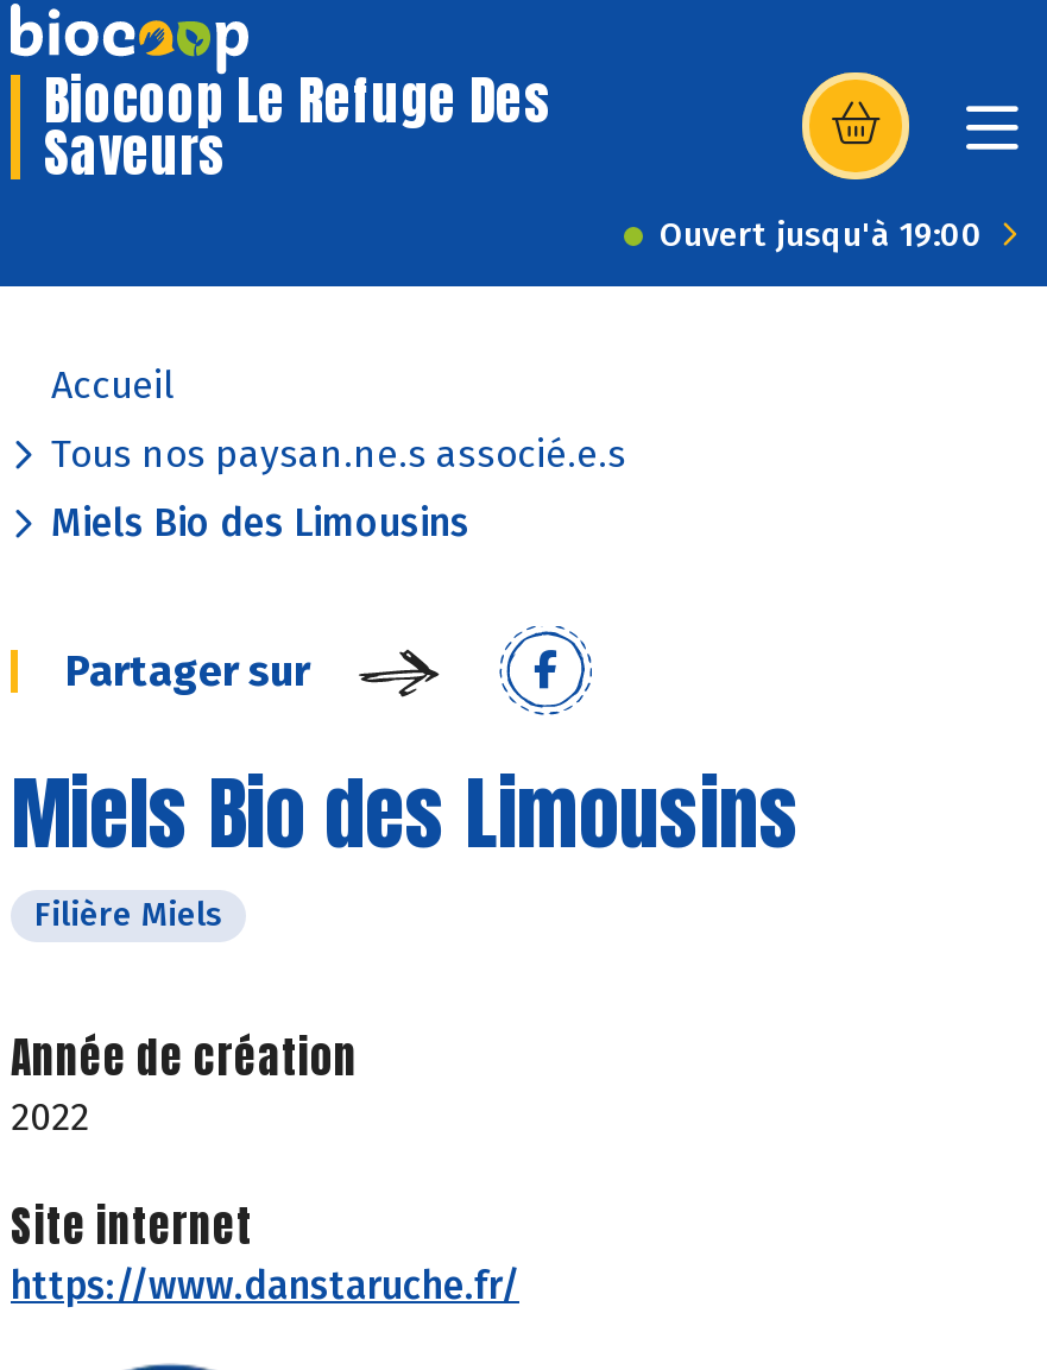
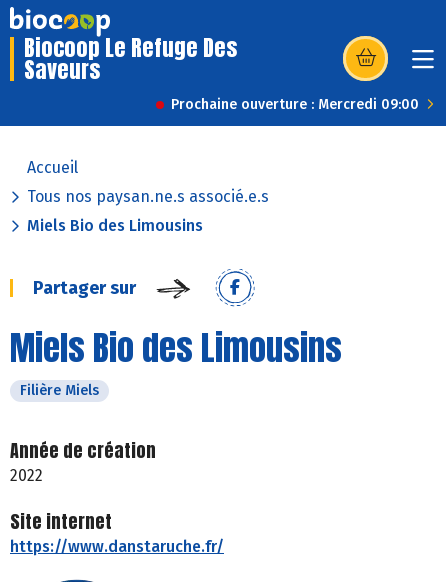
[660,215,983,255] Ouvert jusqu'à 19:00 -> [171,96,419,113] Prochaine ouverture : Mercredi 09:00

